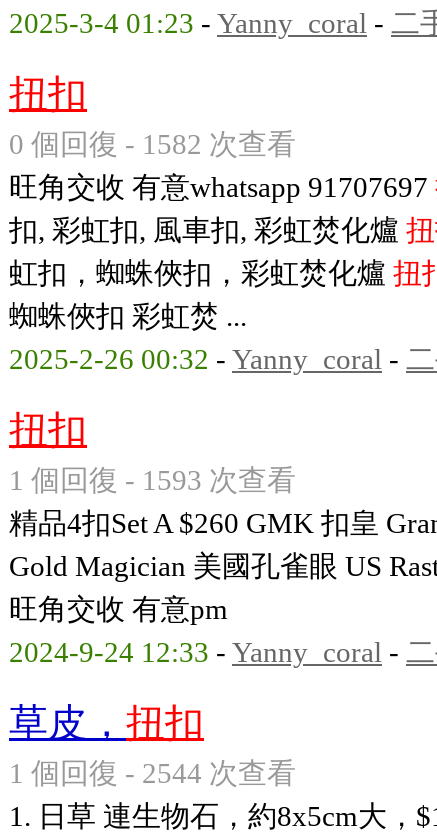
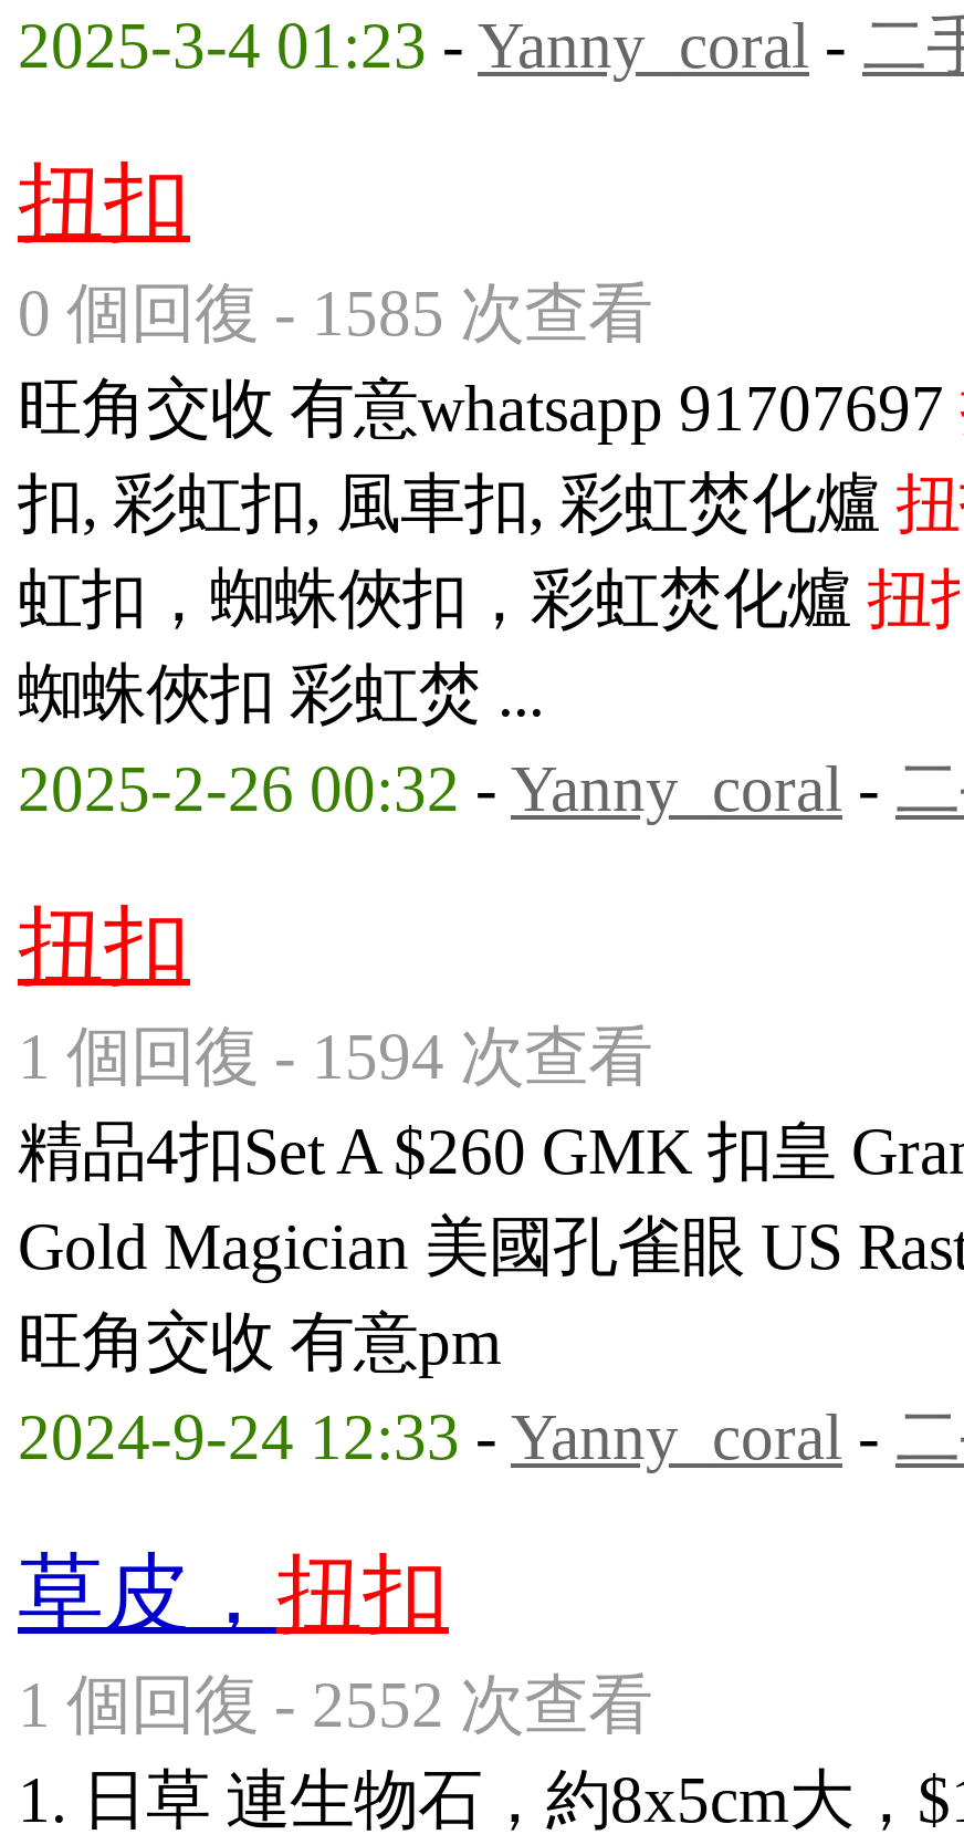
[9,128,296,160] 0 個回復 - 1582 次查看 -> [18,278,652,348] 0 個回復 - 1585 次查看
[9,464,296,496] 1 個回復 - 1593 次查看 -> [18,1021,652,1092] 1 個回復 - 1594 次查看
[9,757,296,789] 1 個回復 - 2544 次查看 -> [18,1669,652,1740] 1 個回復 - 2552 次查看

